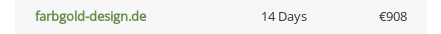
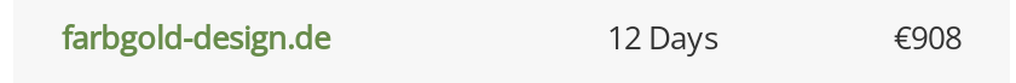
[260,7,306,25] 14 Days -> [607,16,718,59] 12 Days

